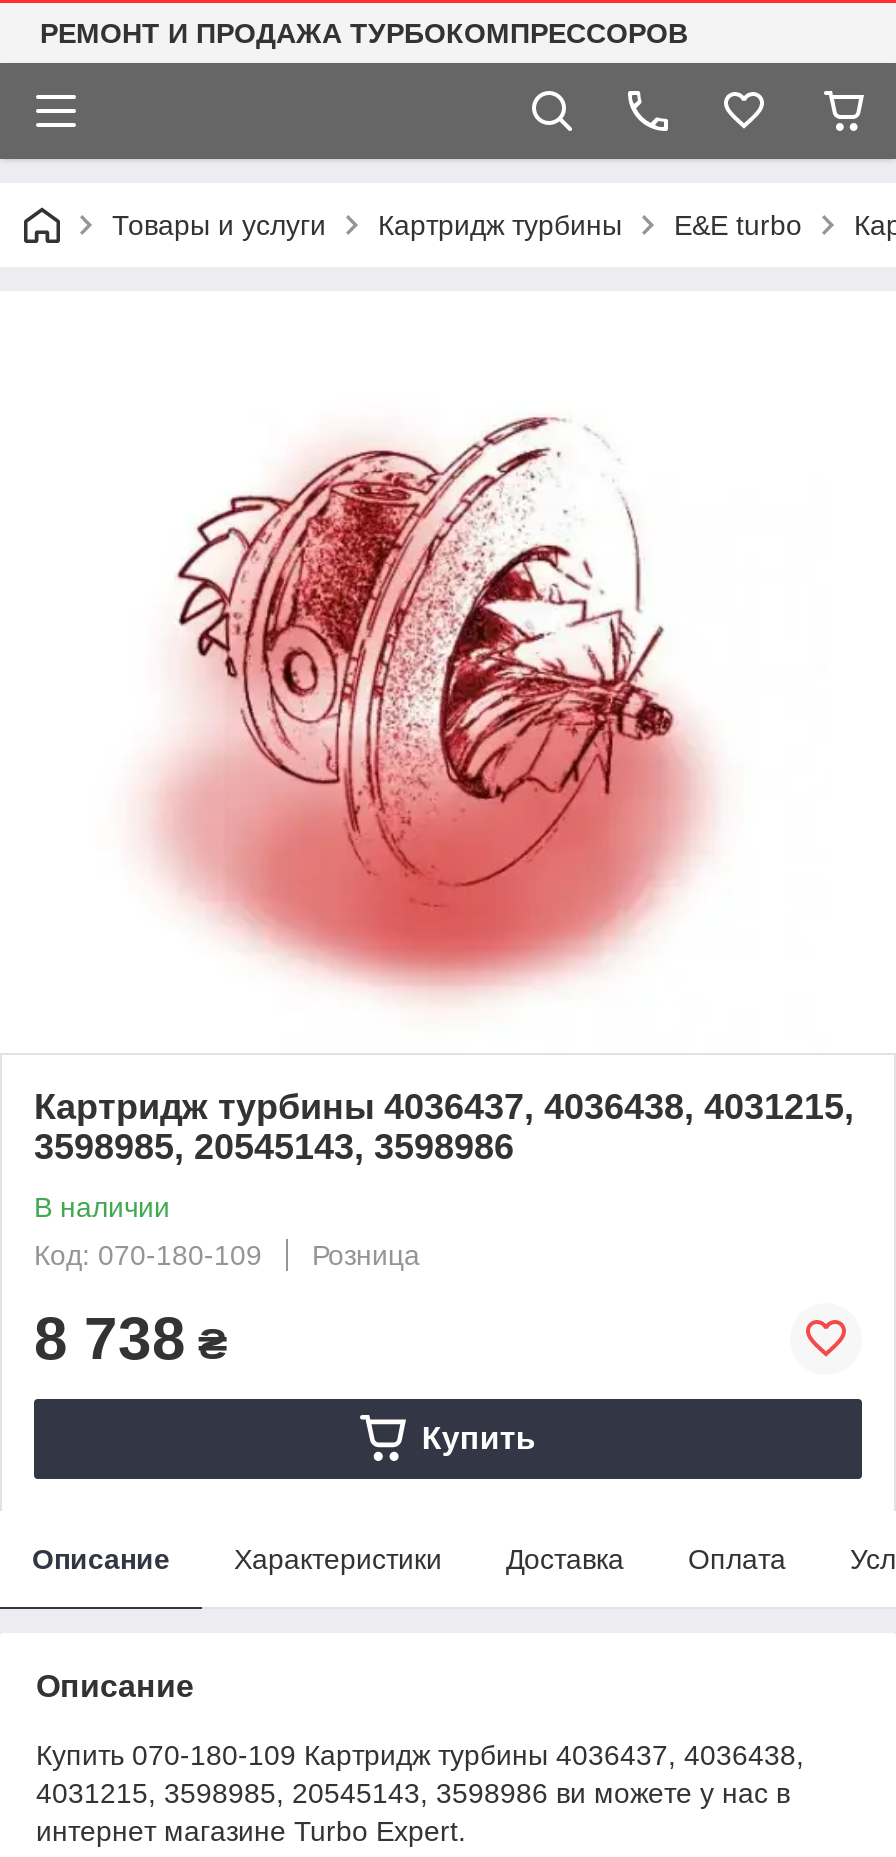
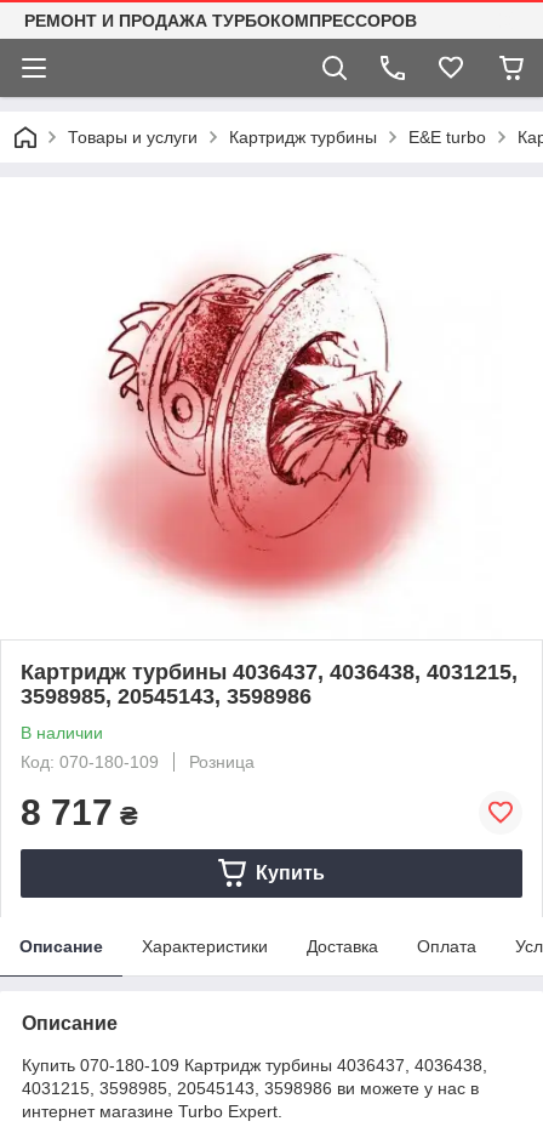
[34,1305,228,1371] 8 738 ₴ -> [21,792,138,832] 8 717 ₴

